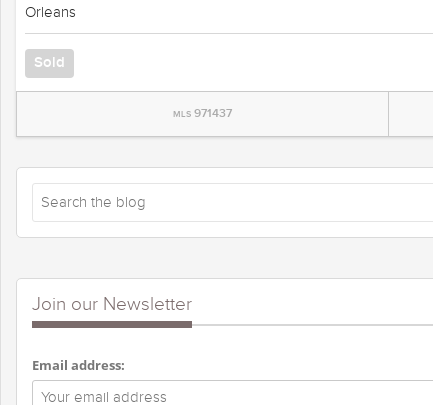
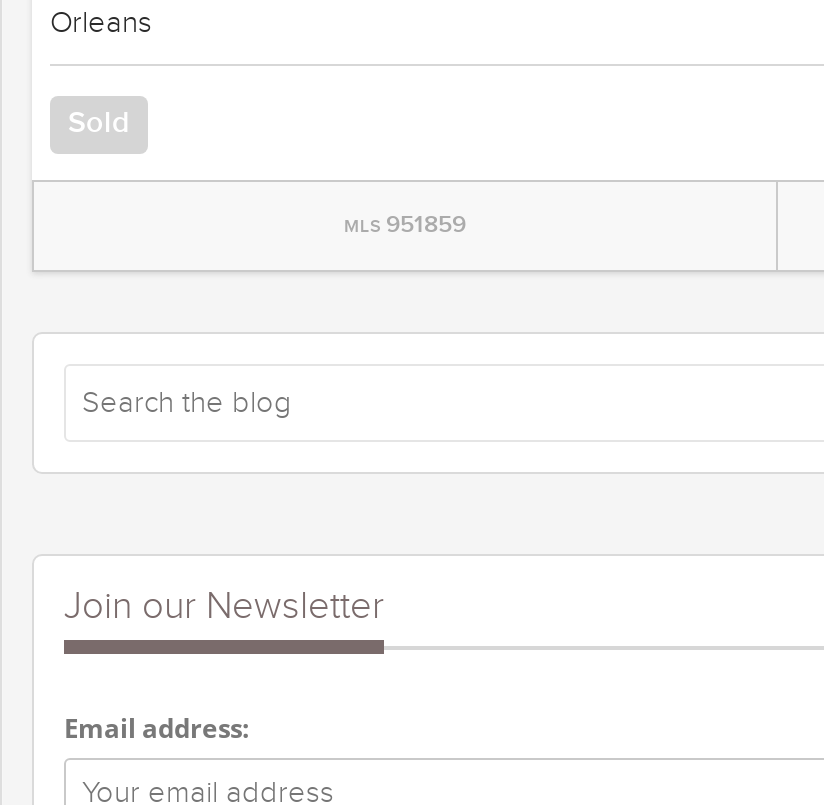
[173,106,232,121] MLS 971437 -> [344,211,466,241] MLS 951859

